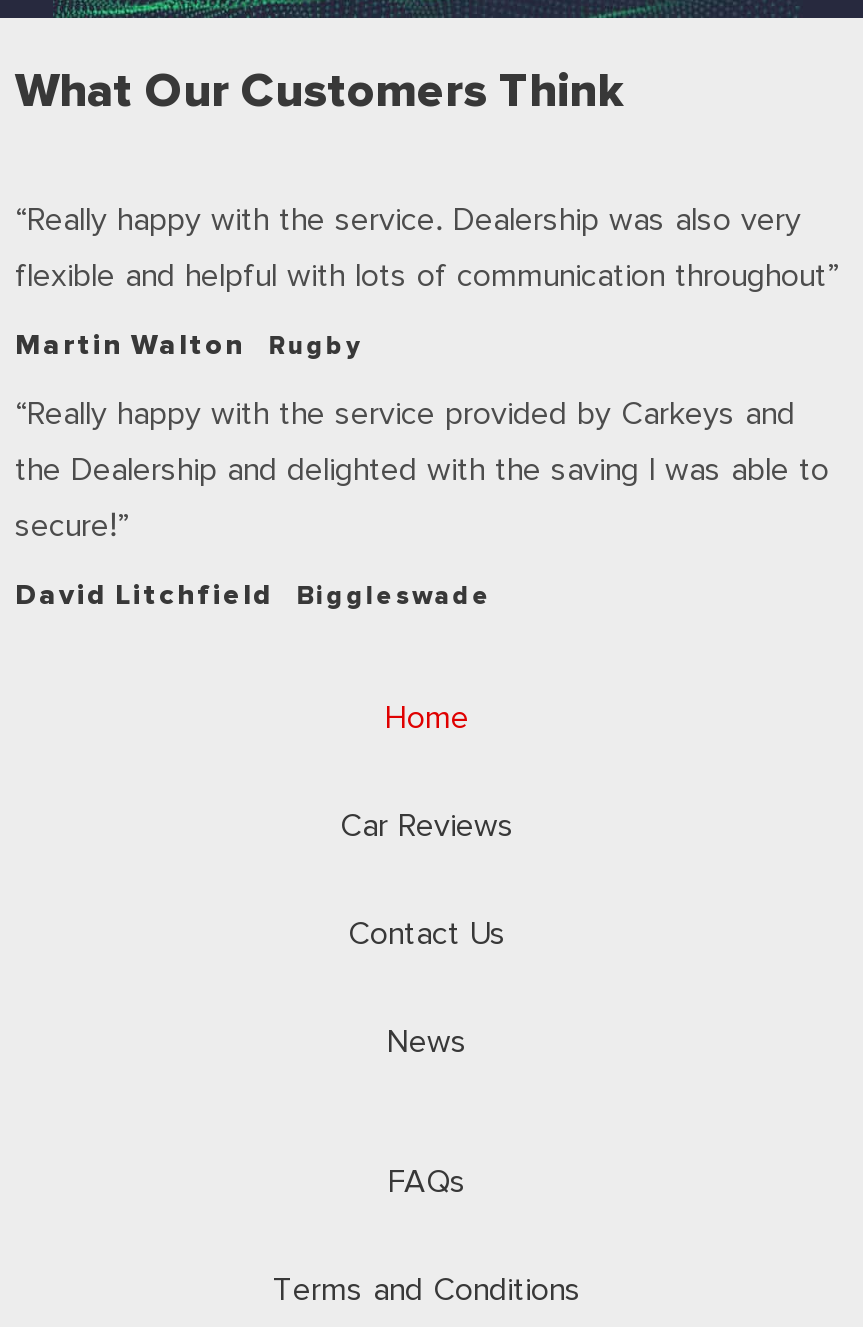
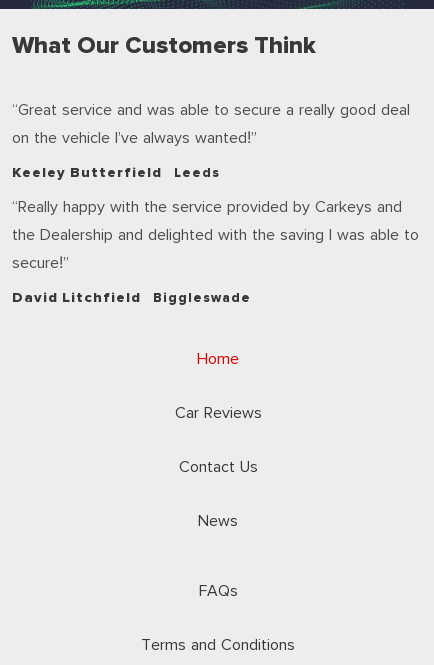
[27,202,801,240] Really happy with the service. Dealership was also very -> [18,101,410,120] Great service and was able to secure a really good deal
[15,258,827,296] flexible and helpful with lots of communication throughout -> [12,129,251,148] on the vehicle I’ve always wanted!
[15,332,362,360] Martin Walton | Rugby -> [12,166,220,180] Keeley Butterfield | Leeds

